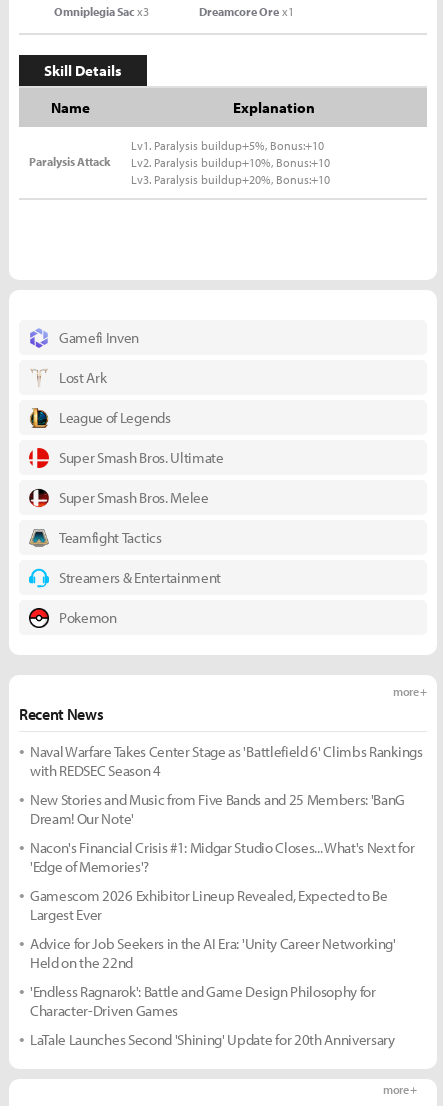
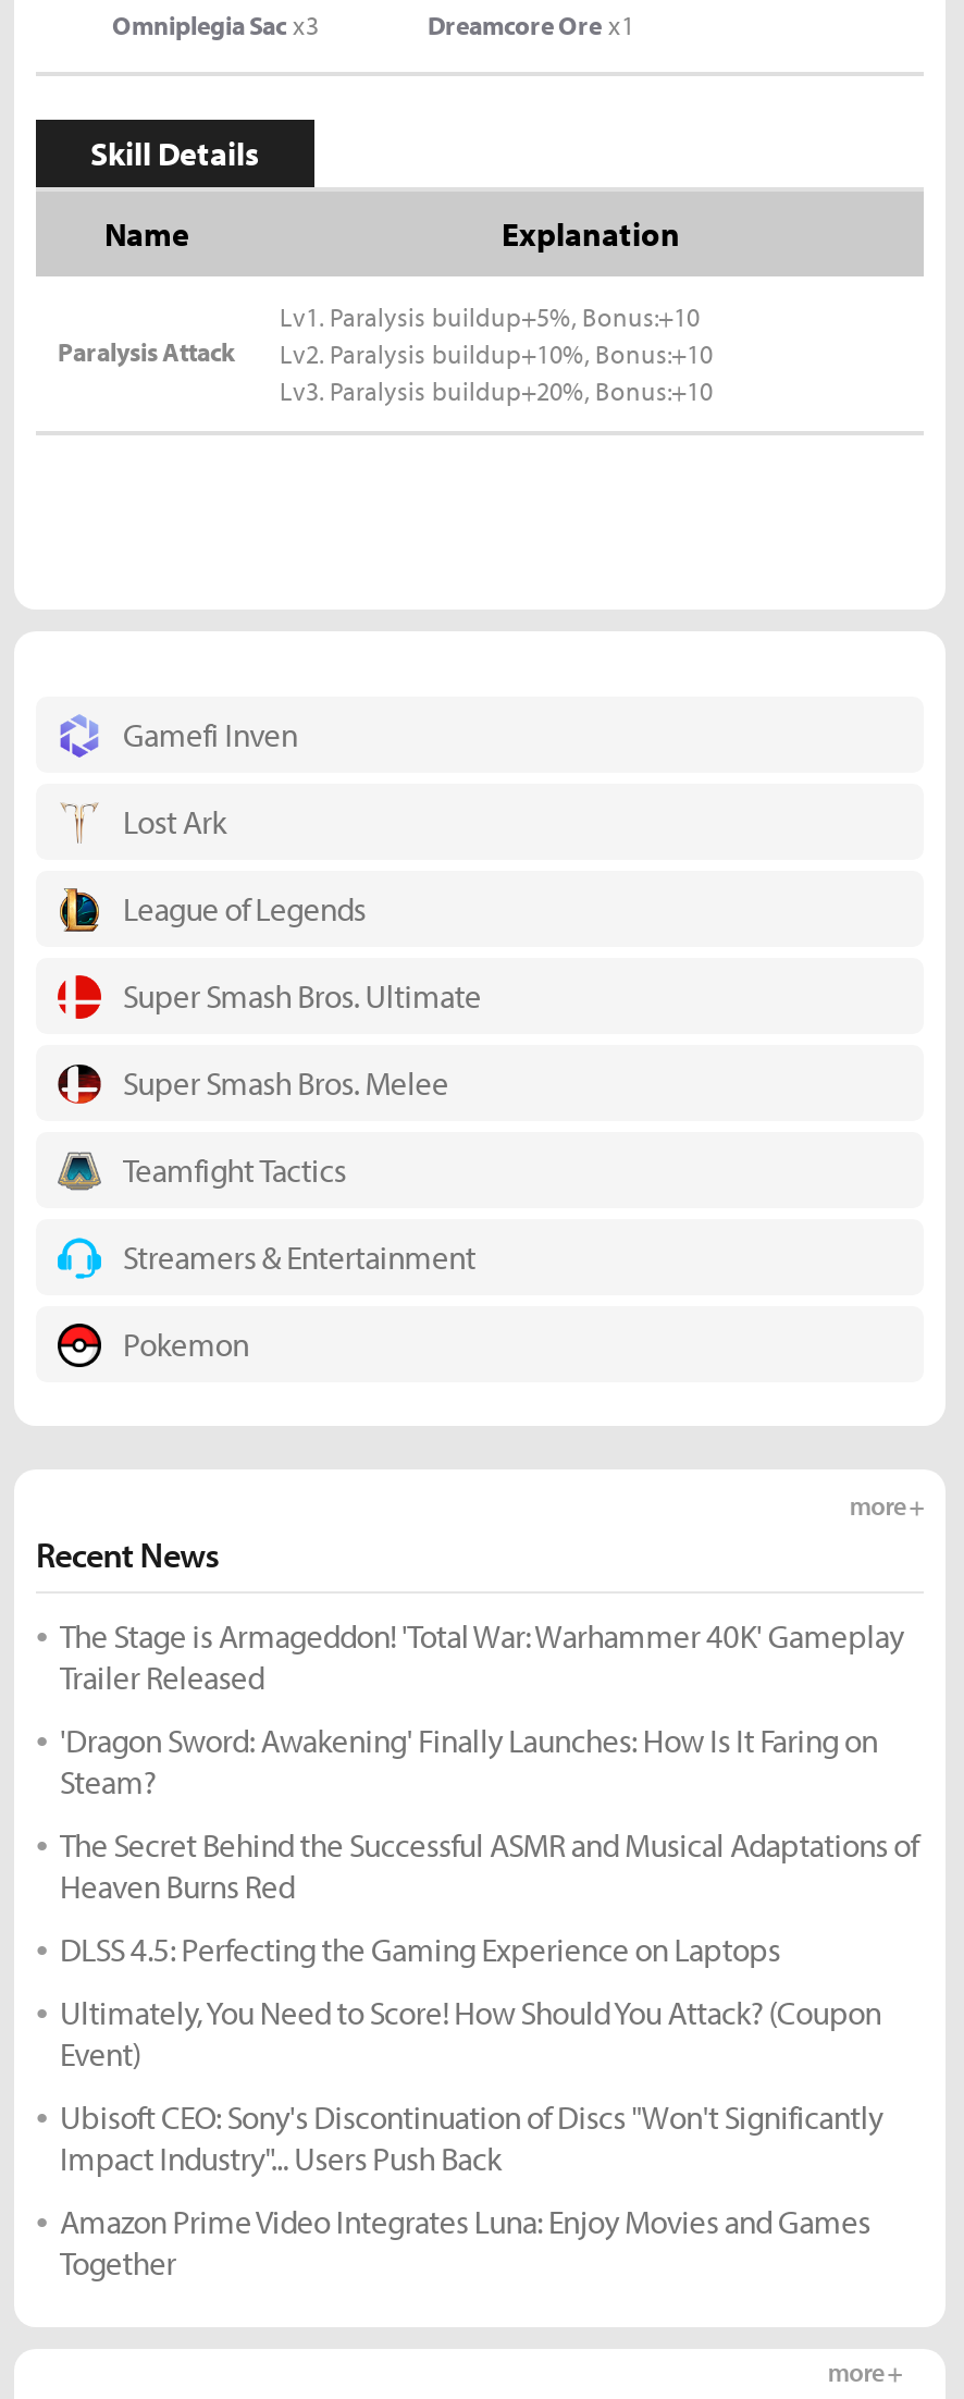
[30,742,423,780] Naval Warfare Takes Center Stage as 'Battlefield 6' Climbs Rankings | with REDSEC Season 4 -> [60,1615,904,1698] The Stage is Armageddon! 'Total War: Warhammer 40K' Gameplay | Trailer Released
[30,790,405,828] New Stories and Music from Five Bands and 25 Members: 'BanG | Dream! Our Note' -> [60,1720,878,1803] 'Dragon Sword: Awakening' Finally Launches: How Is It Faring on | Steam?
[30,838,414,876] Nacon's Financial Crisis #1: Midgar Studio Closes... What's Next for | 'Edge of Memories'? -> [60,1824,918,1907] The Secret Behind the Successful ASMR and Musical Adaptations of | Heaven Burns Red
[30,886,387,924] Gamescom 2026 Exhibitor Lineup Revealed, Expected to Be | Largest Ever -> [60,1929,780,1970] DLSS 4.5: Perfecting the Gaming Experience on Laptops
[30,934,396,972] Advice for Job Seekers in the AI Era: 'Unity Career Networking' | Held on the 22nd -> [60,1992,881,2075] Ultimately, You Need to Score! How Should You Attack? (Coupon | Event)
[30,982,376,1020] 'Endless Ragnarok': Battle and Game Design Philosophy for | Character-Driven Games -> [60,2096,883,2179] Ubisoft CEO: Sony's Discontinuation of Discs "Won't Significantly | Impact Industry"... Users Push Back
[30,1030,395,1049] LaTale Launches Second 'Shining' Update for 20th Anniversary -> [60,2201,870,2284] Amazon Prime Video Integrates Luna: Enjoy Movies and Games | Together

